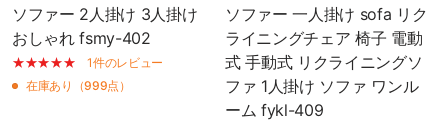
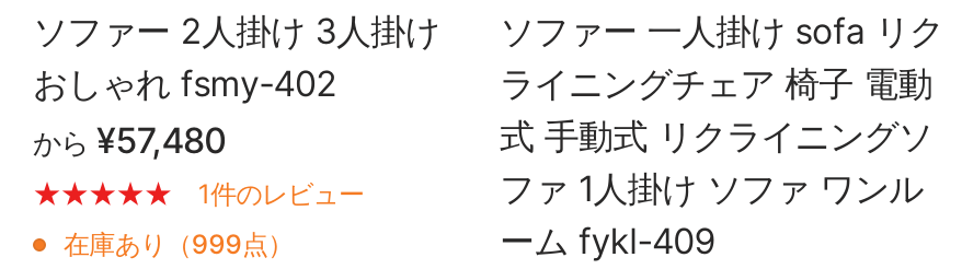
moved [26,54,163,93] -> [64,176,364,260]: 1件のレビュー | 在庫あり（999点）
none -> [33,118,225,162] から¥57,480

